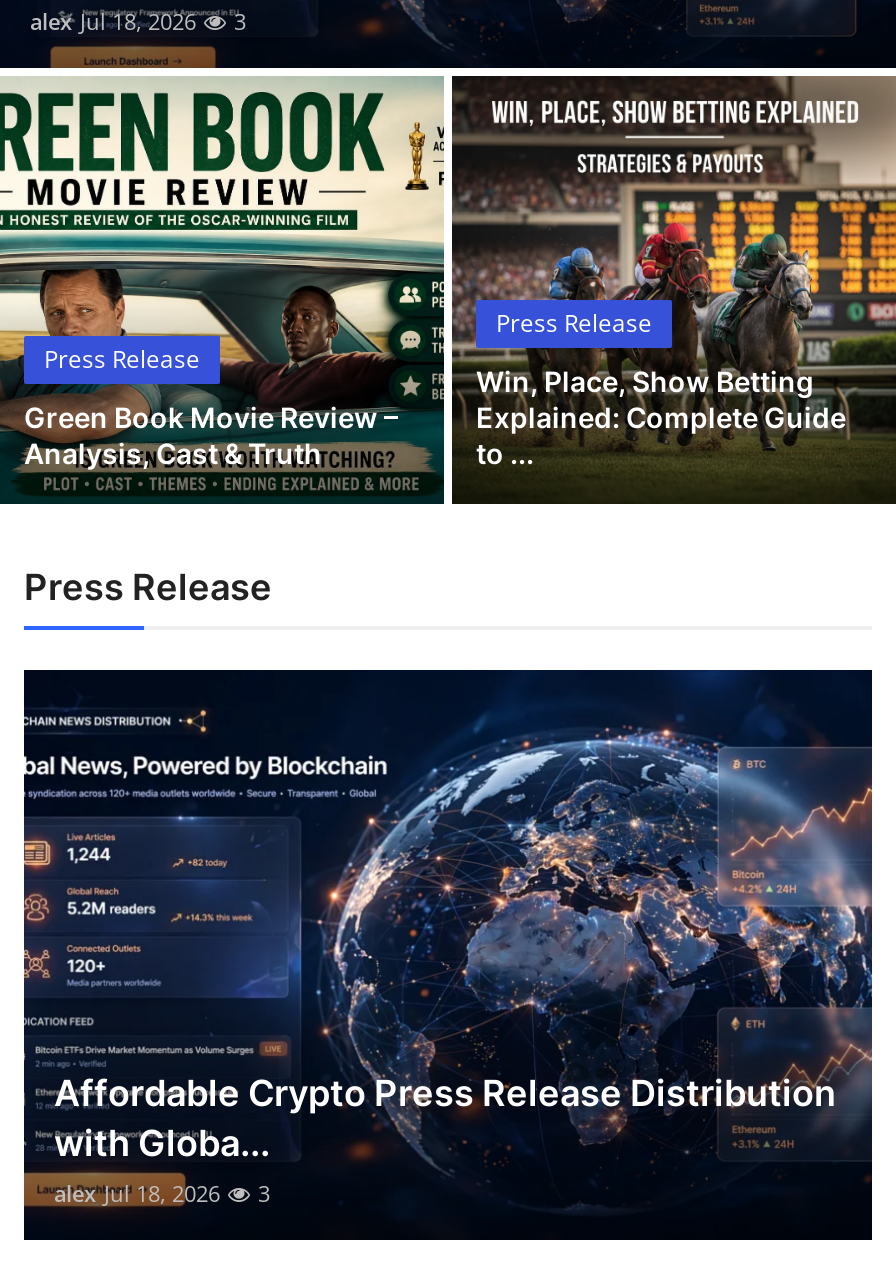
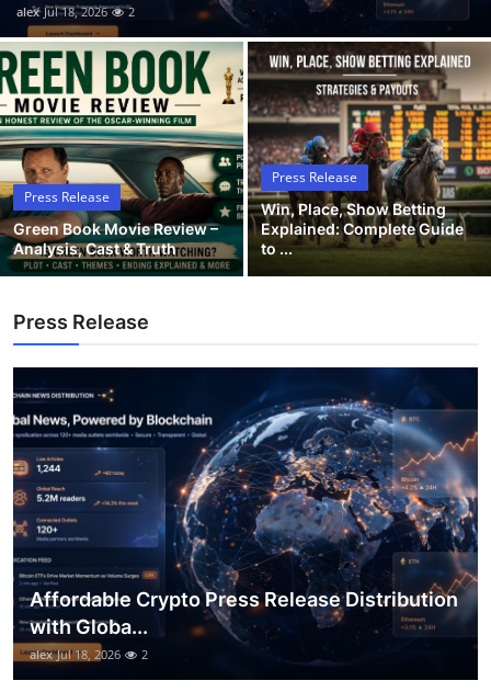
[228,6,246,36] 3 -> [125,3,135,20] 2
[252,1178,270,1208] 3 -> [138,646,148,662] 2

